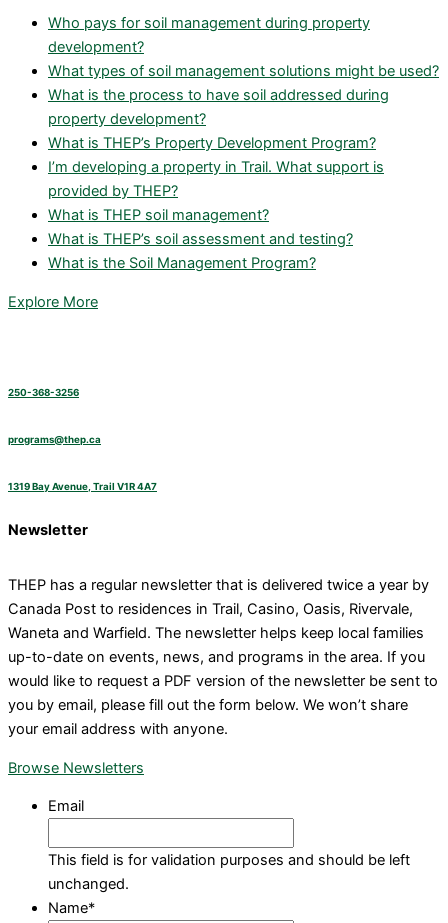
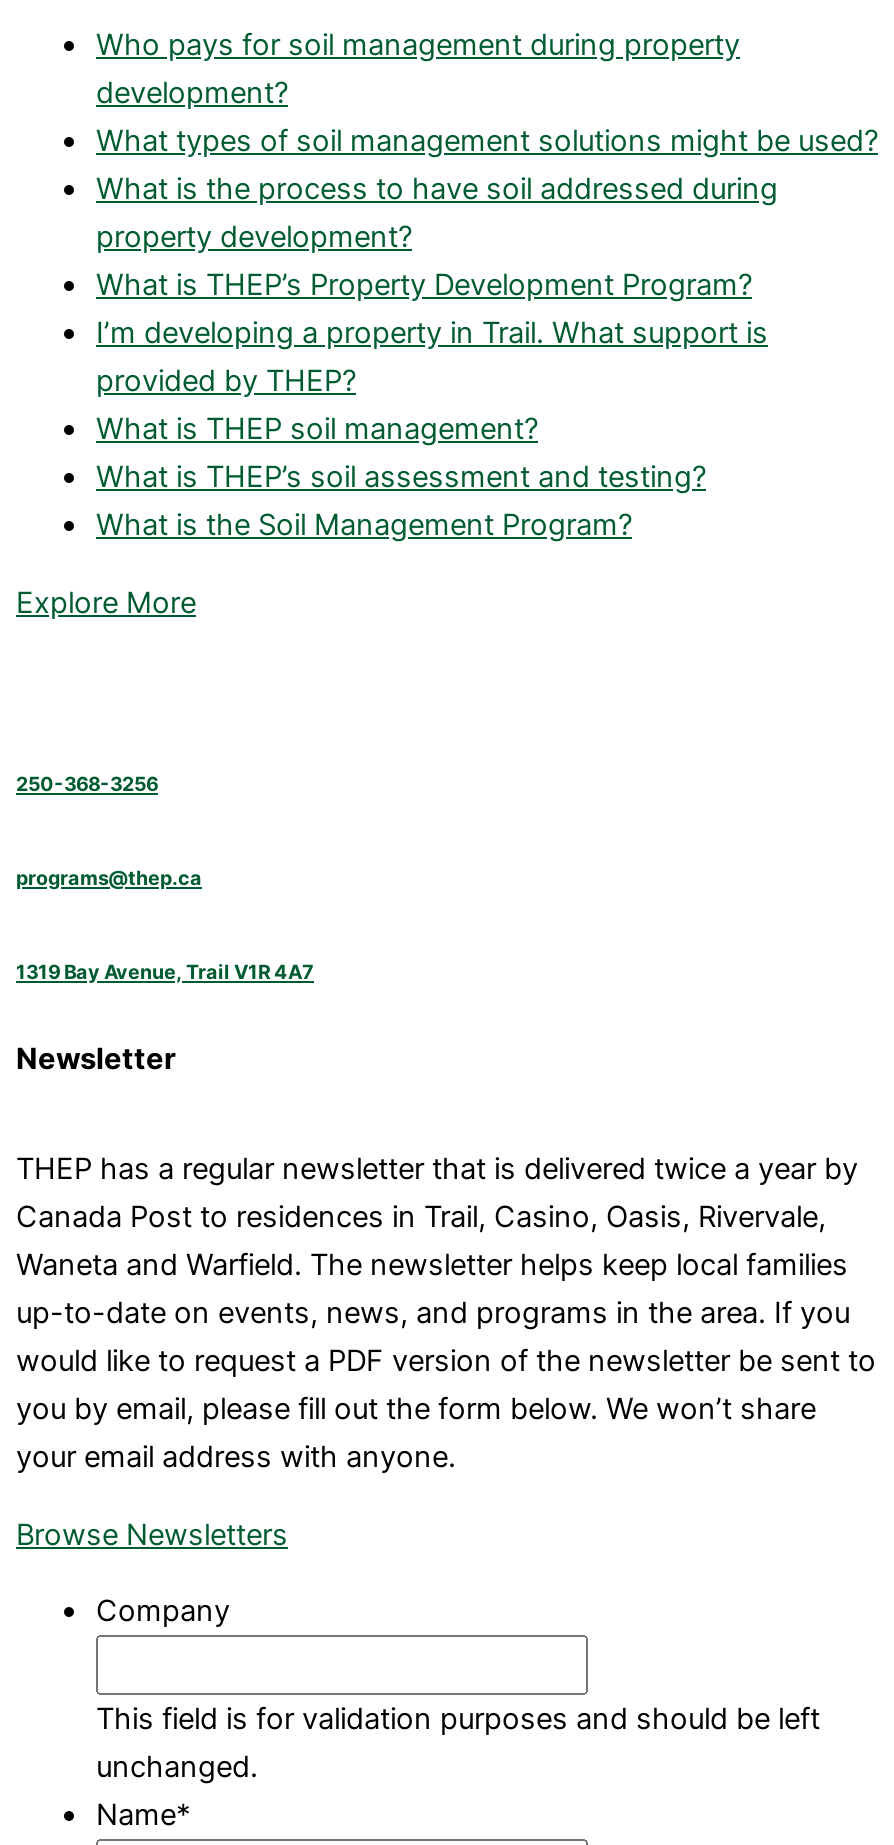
[48,797,84,815] Email -> [96,1593,230,1629] Company

